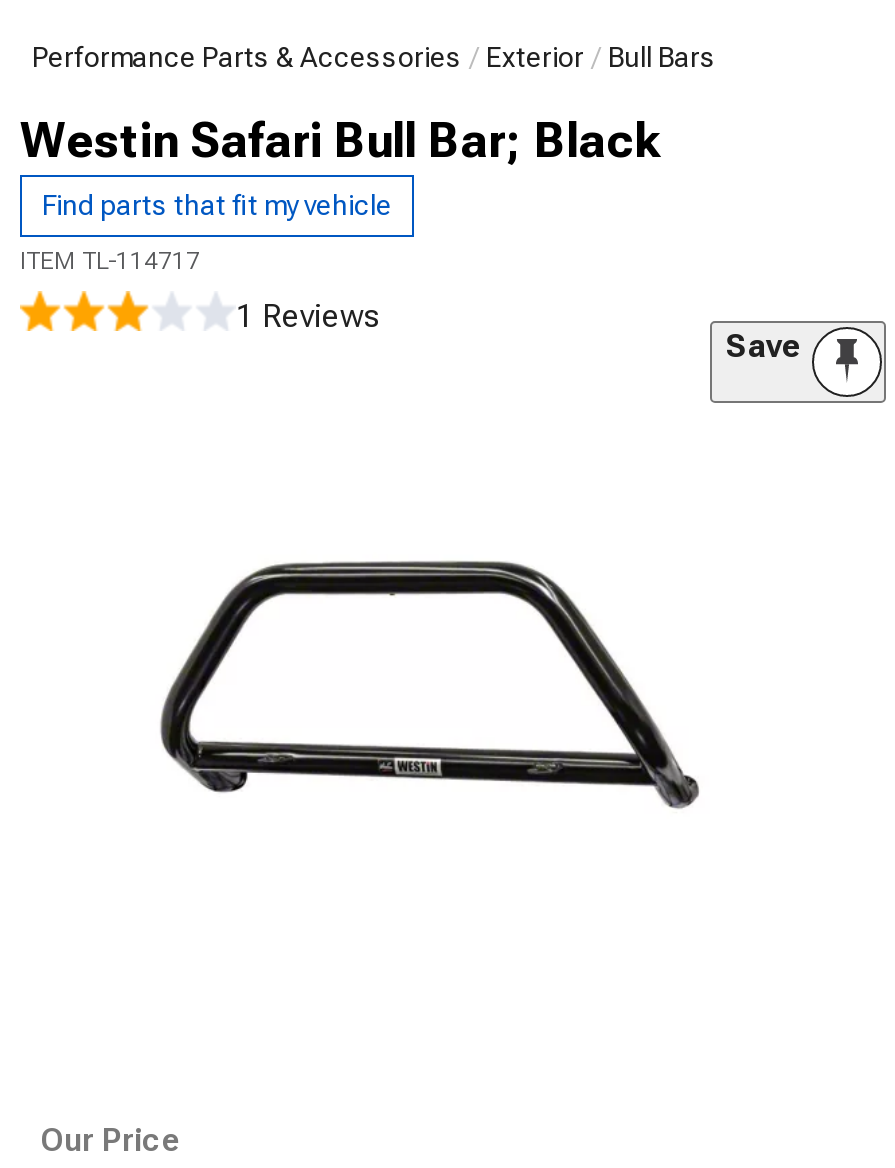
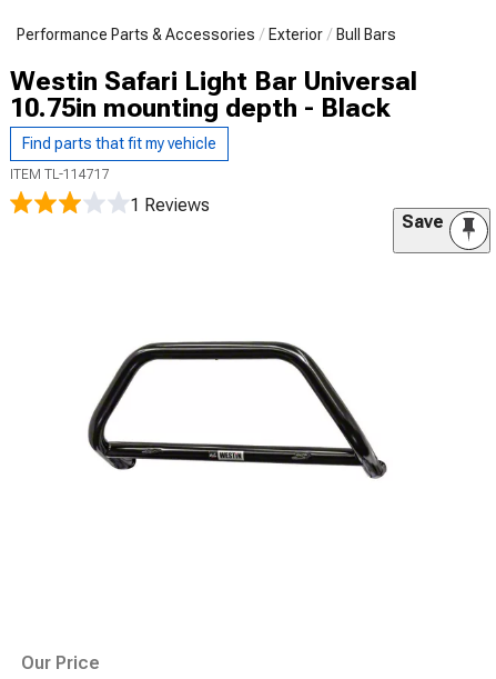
[20,113,660,169] Westin Safari Bull Bar; Black -> [10,66,417,123] Westin Safari Light Bar Universal | 10.75in mounting depth - Black

